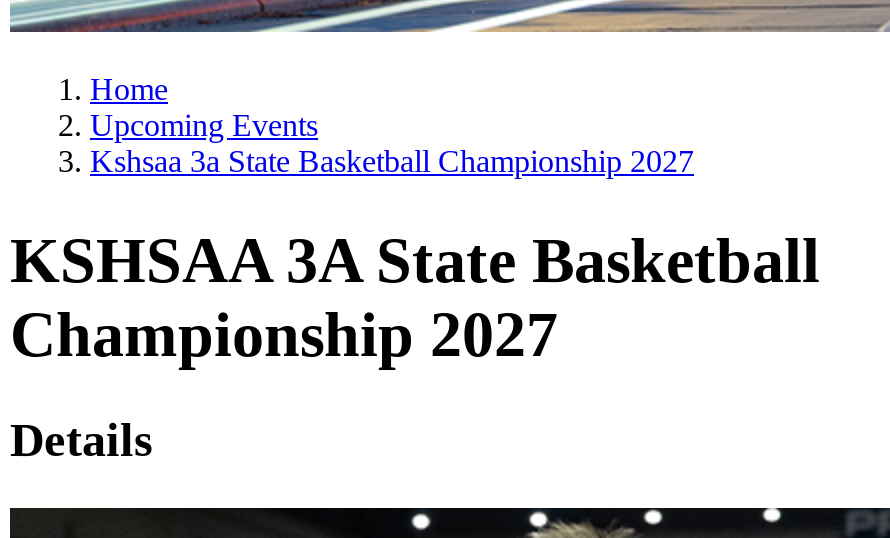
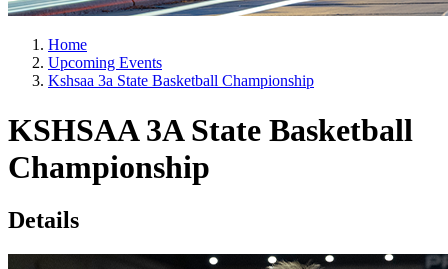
[90,145,694,179] Kshsaa 3a State Basketball Championship 2027 -> [48,72,314,89] Kshsaa 3a State Basketball Championship
[10,298,558,370] Championship 2027 -> [8,149,210,185] Championship

